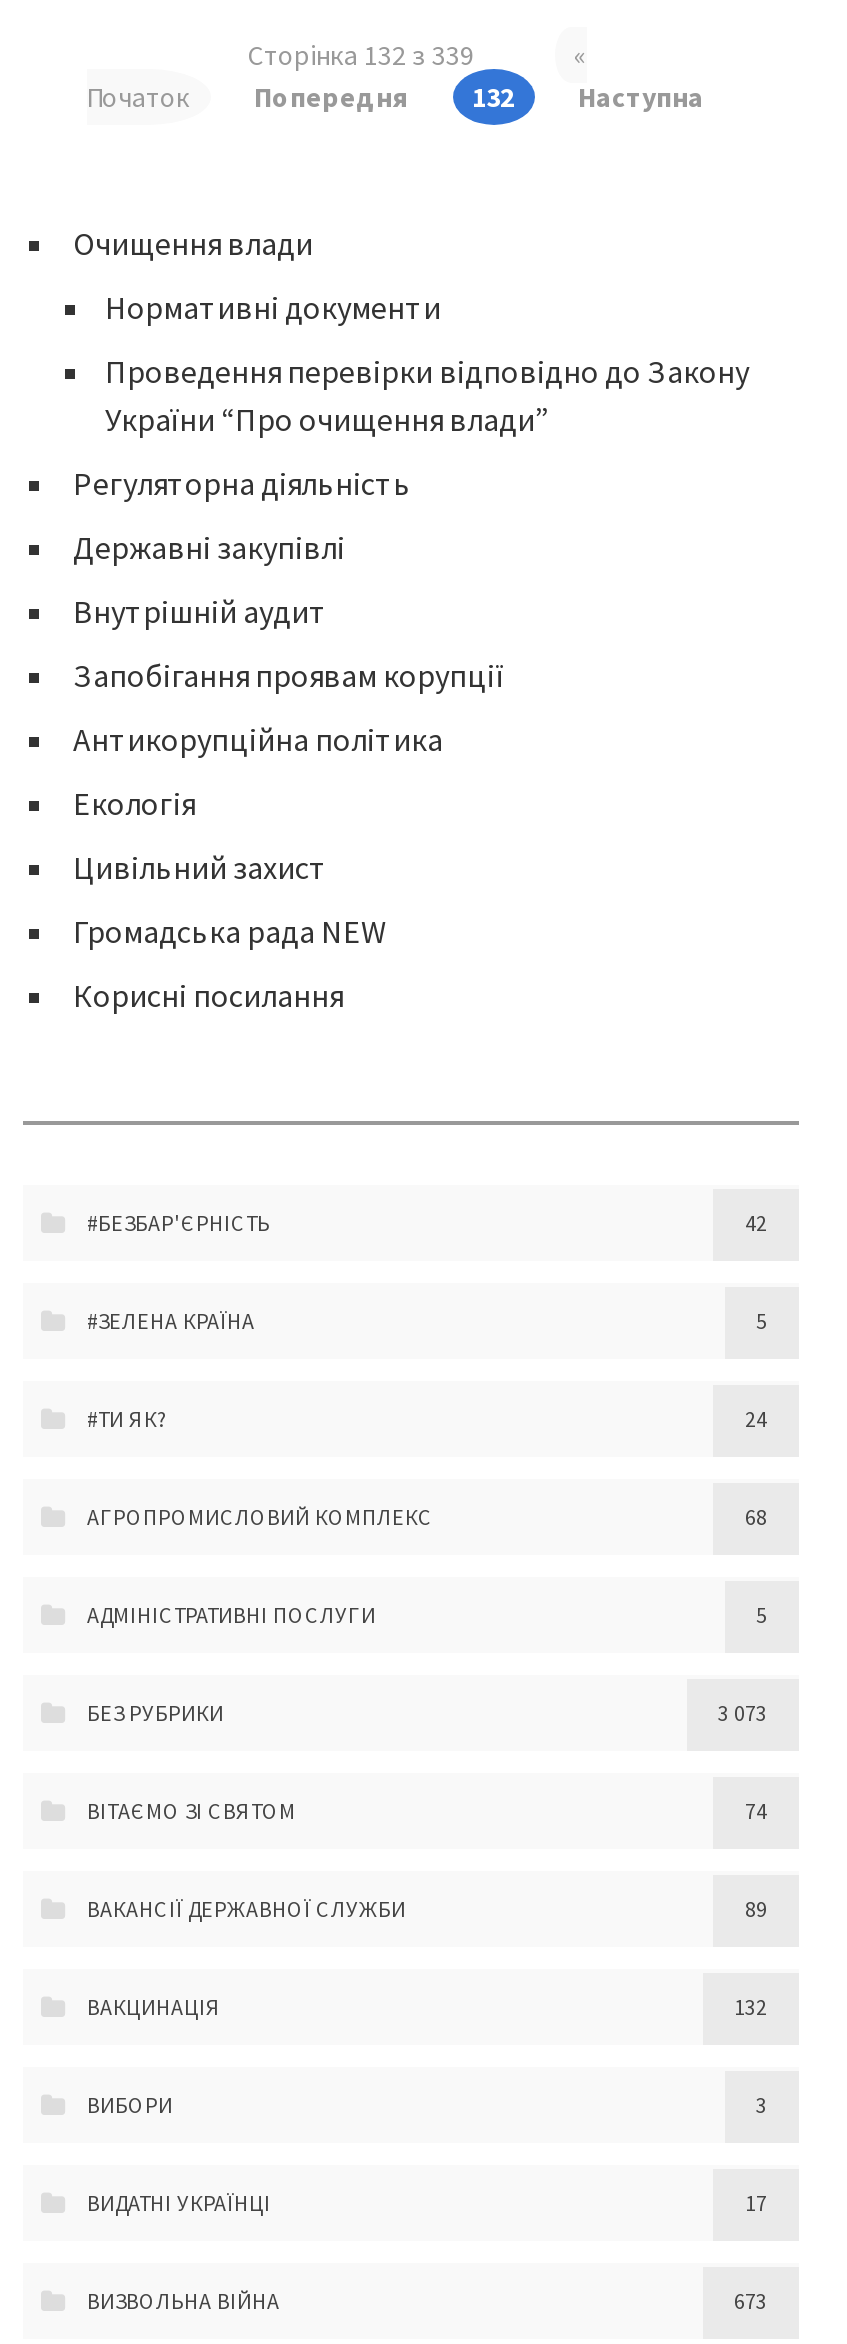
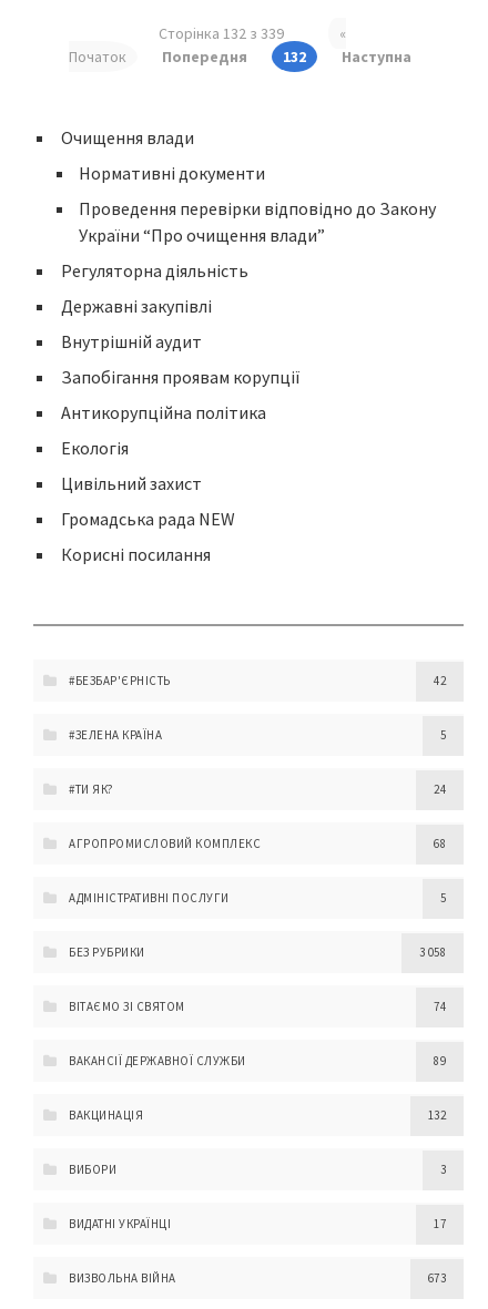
[718,1699,767,1727] 3 073 -> [419,944,446,960] 3 058

